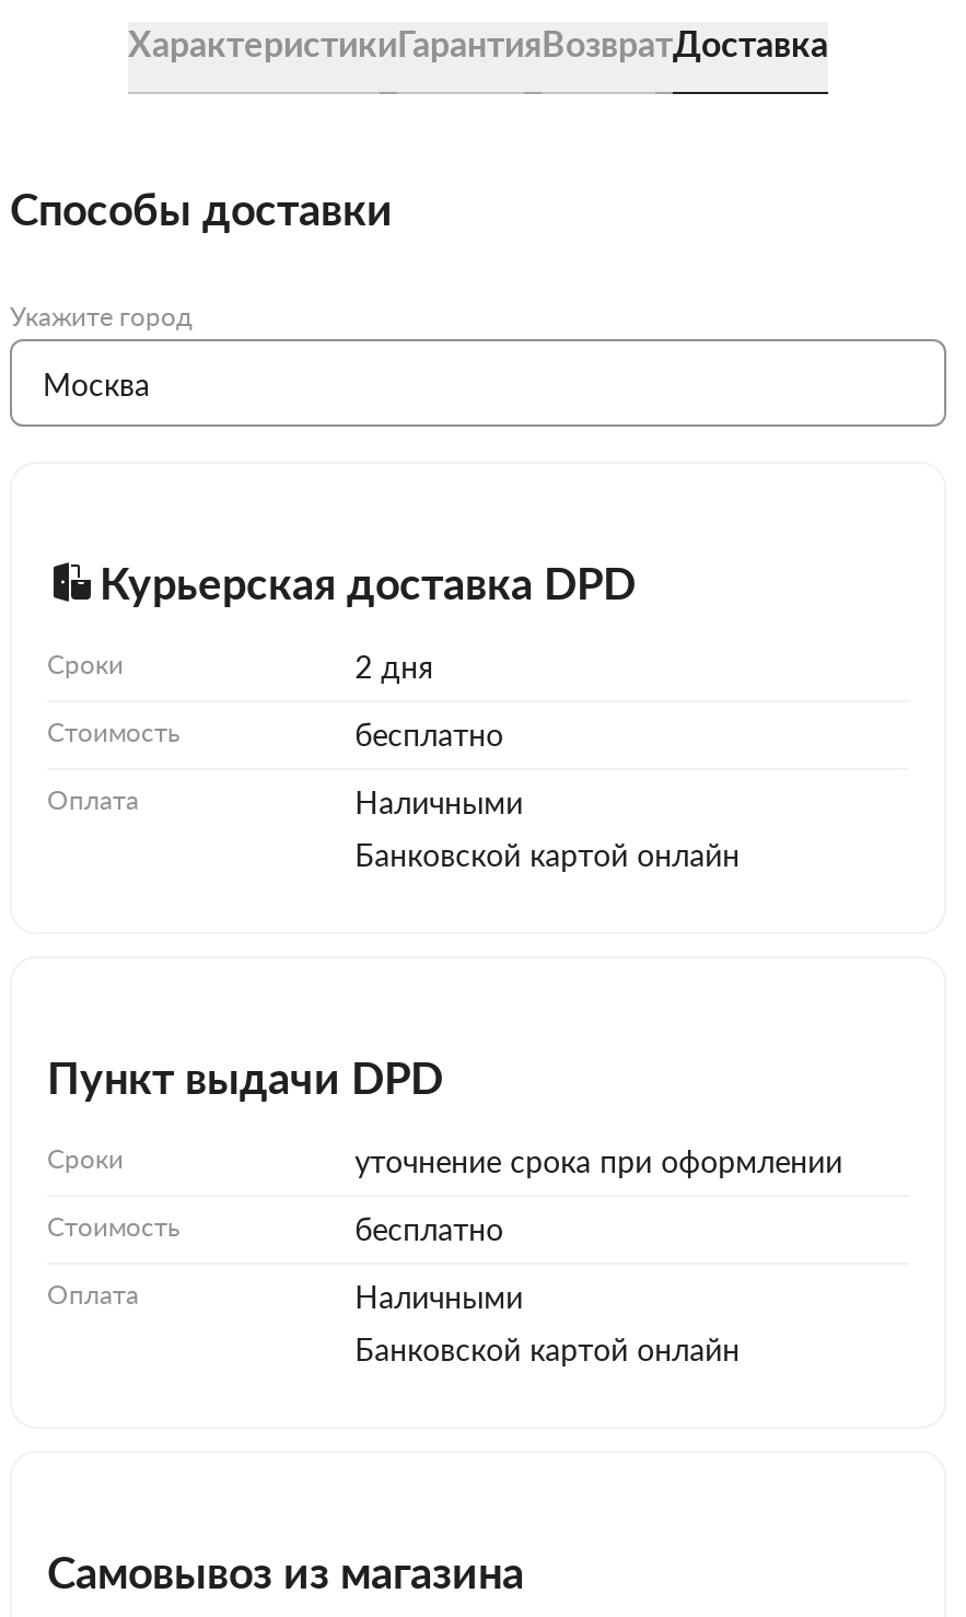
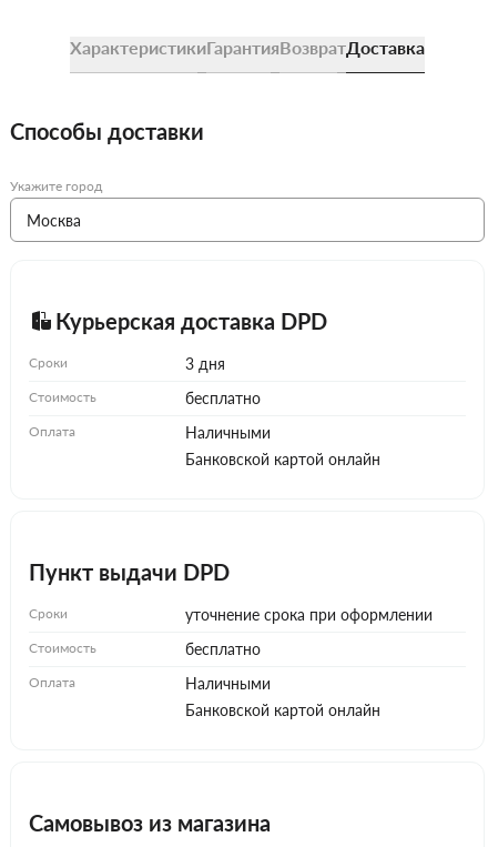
[355,648,434,686] 2 дня -> [185,354,225,373] 3 дня

